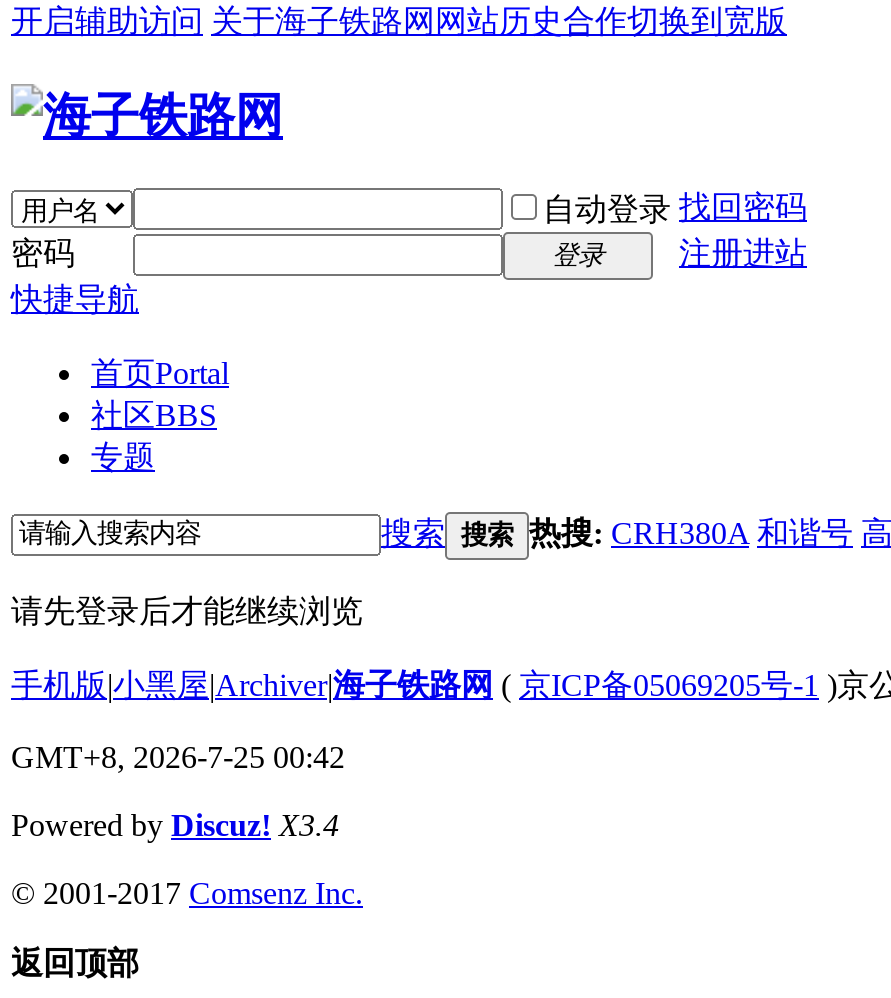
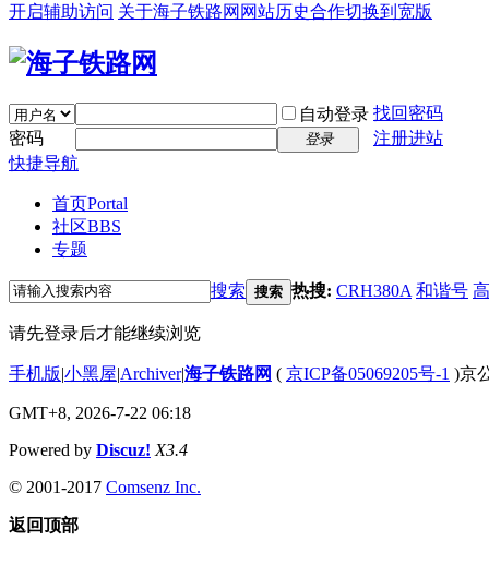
[11,740,345,774] GMT+8, 2026-7-25 00:42 -> [9,403,191,422] GMT+8, 2026-7-22 06:18

